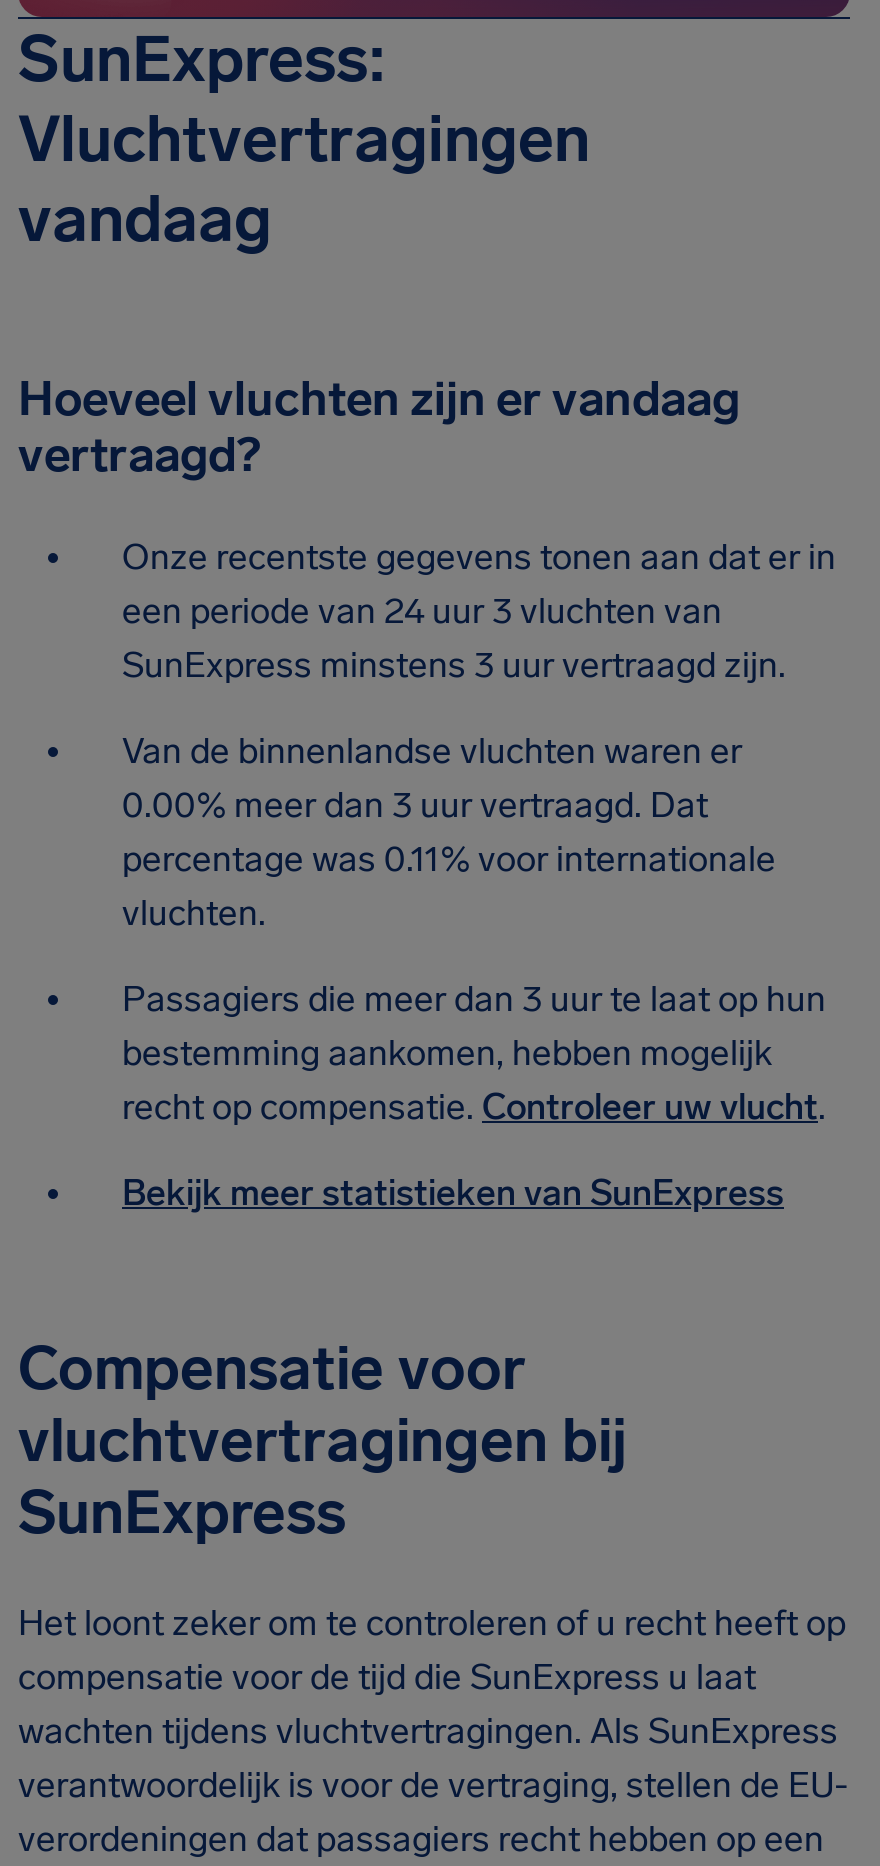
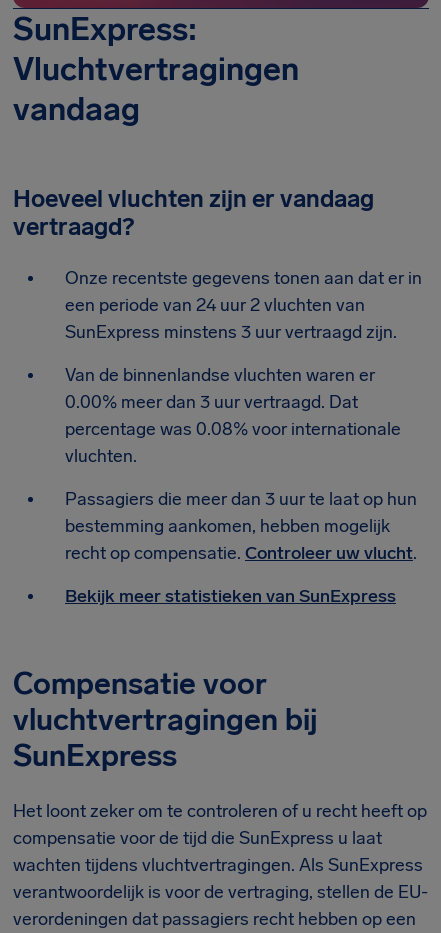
[122,588,722,632] een periode van 24 uur 3 vluchten van -> [65,294,365,316] een periode van 24 uur 2 vluchten van
[122,836,776,880] percentage was 0.11% voor internationale -> [65,418,401,440] percentage was 0.08% voor internationale

